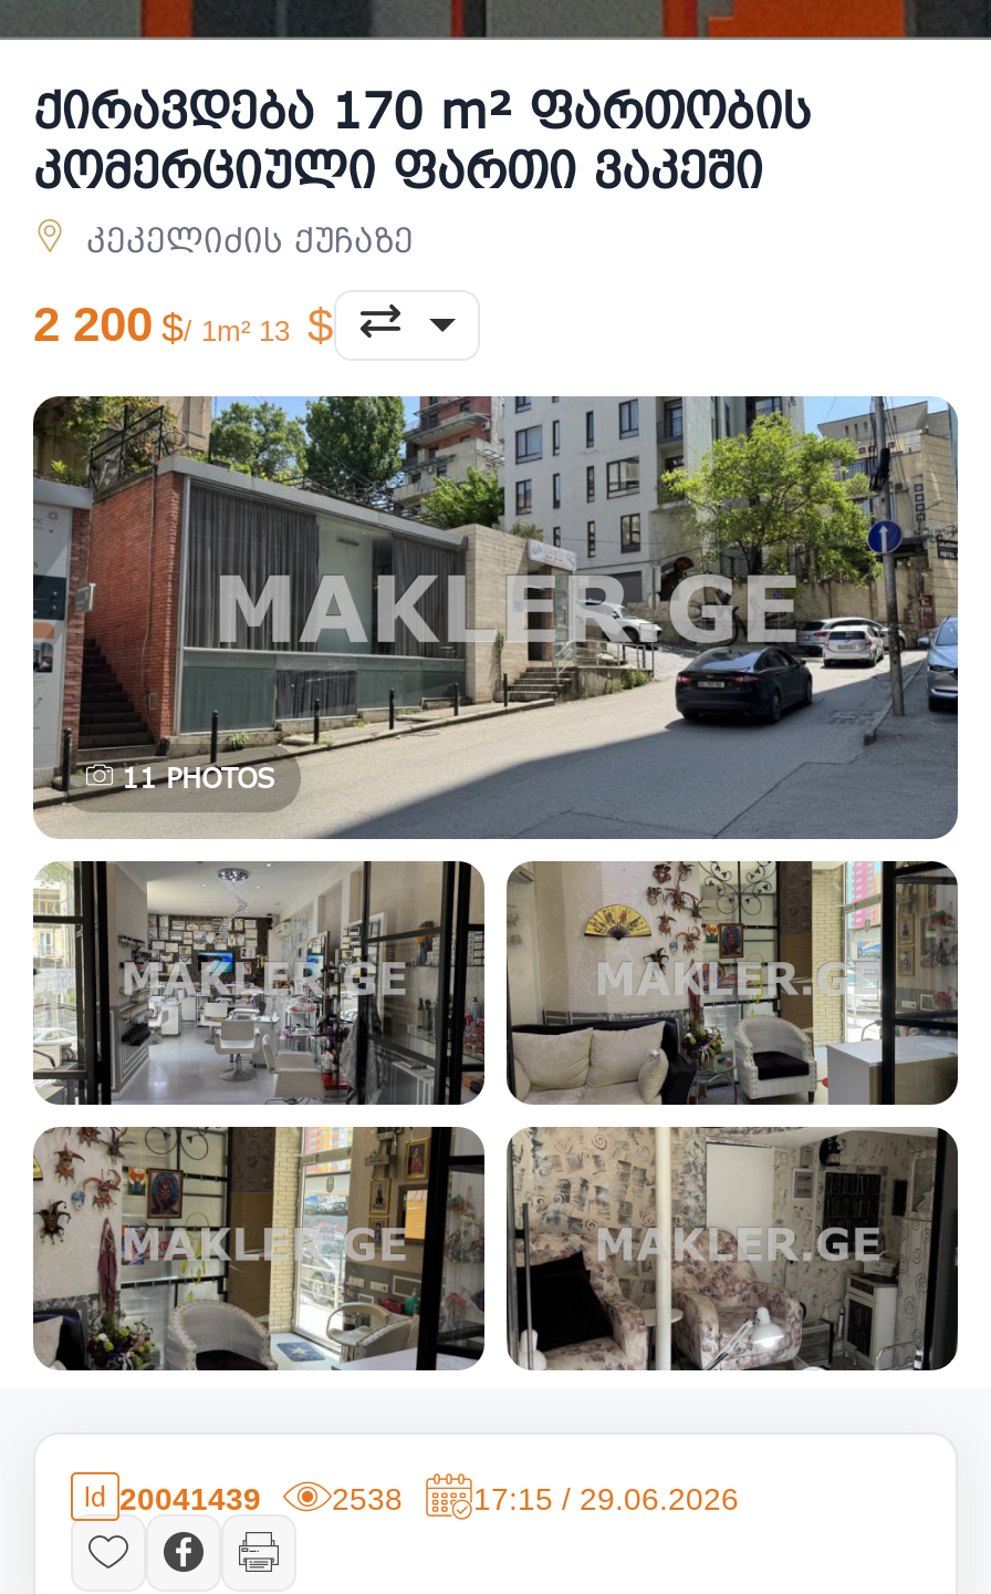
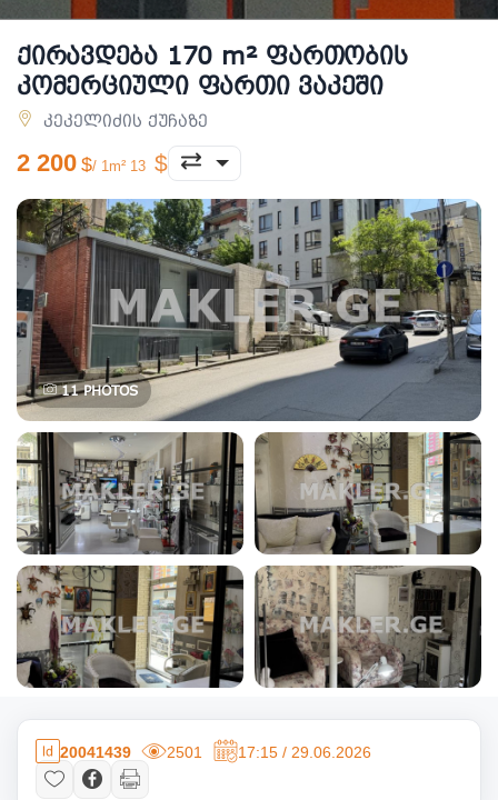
[119,1481,739,1517] 20041439 2538 17:15 / 29.06.2026 -> [60,743,371,761] 20041439 2501 17:15 / 29.06.2026

